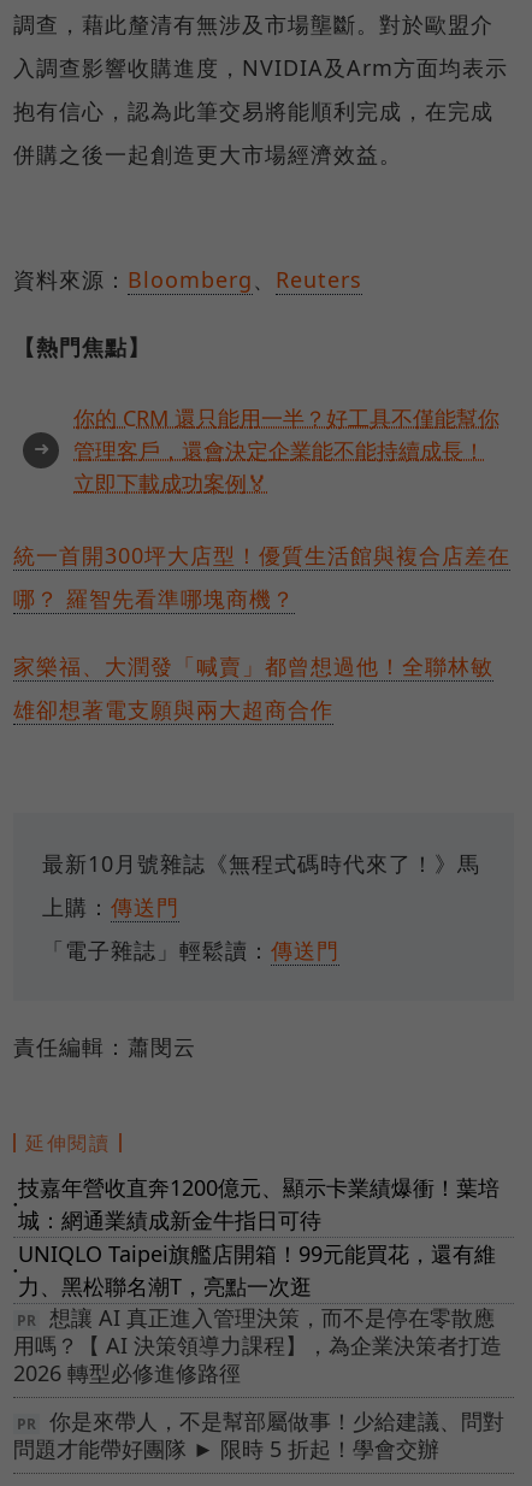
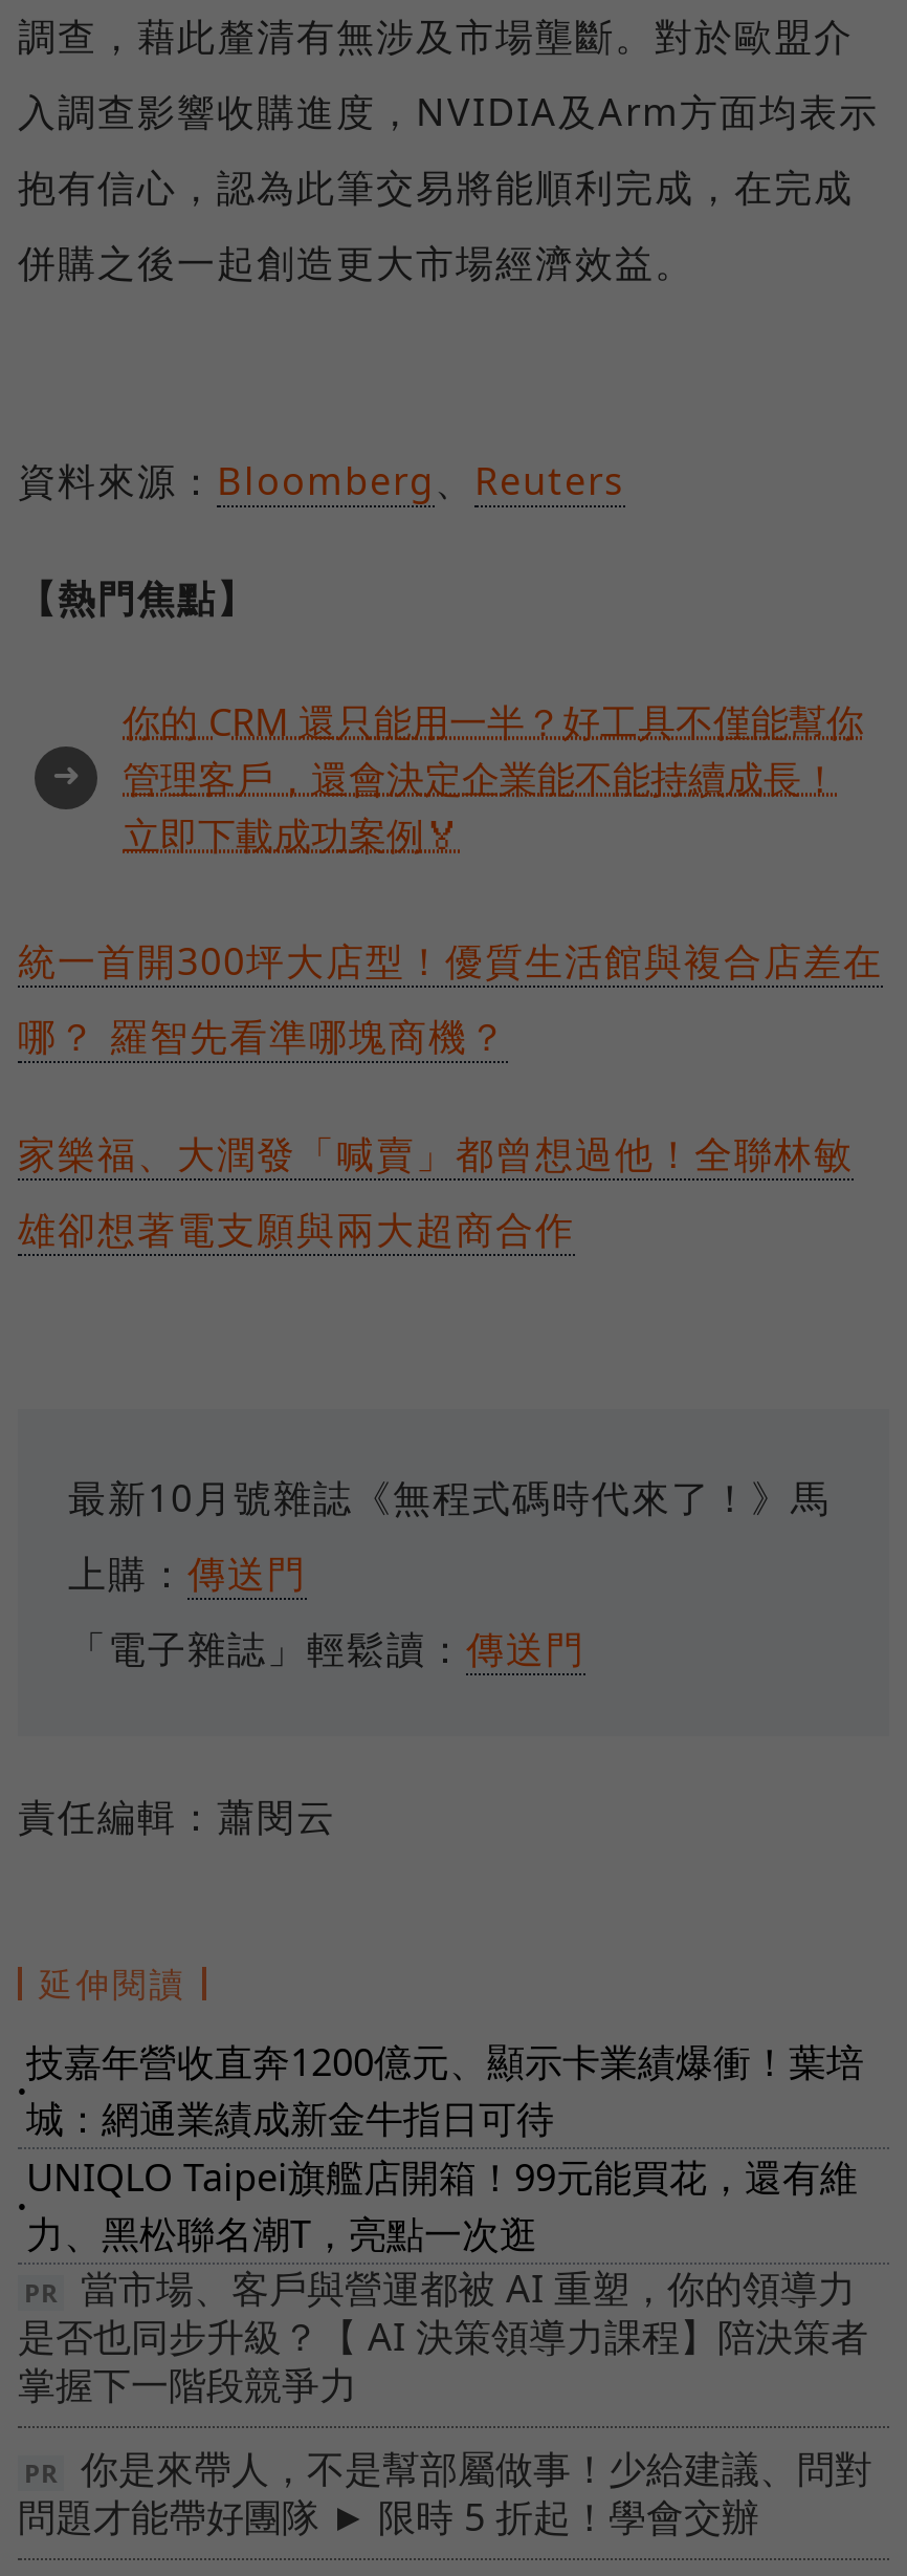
[13,1303,502,1387] 想讓 AI 真正進入管理決策，而不是停在零散應 | 用嗎？【 AI 決策領導力課程】，為企業決策者打造 | 2026 轉型必修進修路徑 -> [18,2262,868,2409] 當市場、客戶與營運都被 AI 重塑，你的領導力 | 是否也同步升級？【 AI 決策領導力課程】陪決策者 | 掌握下一階段競爭力

